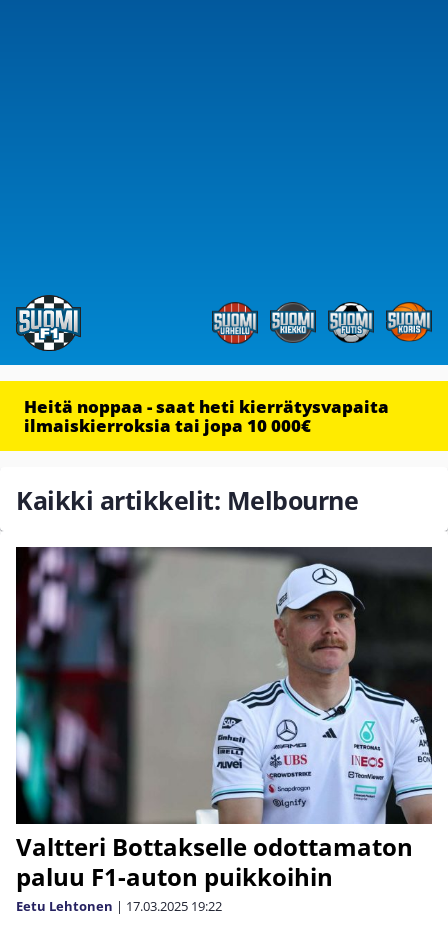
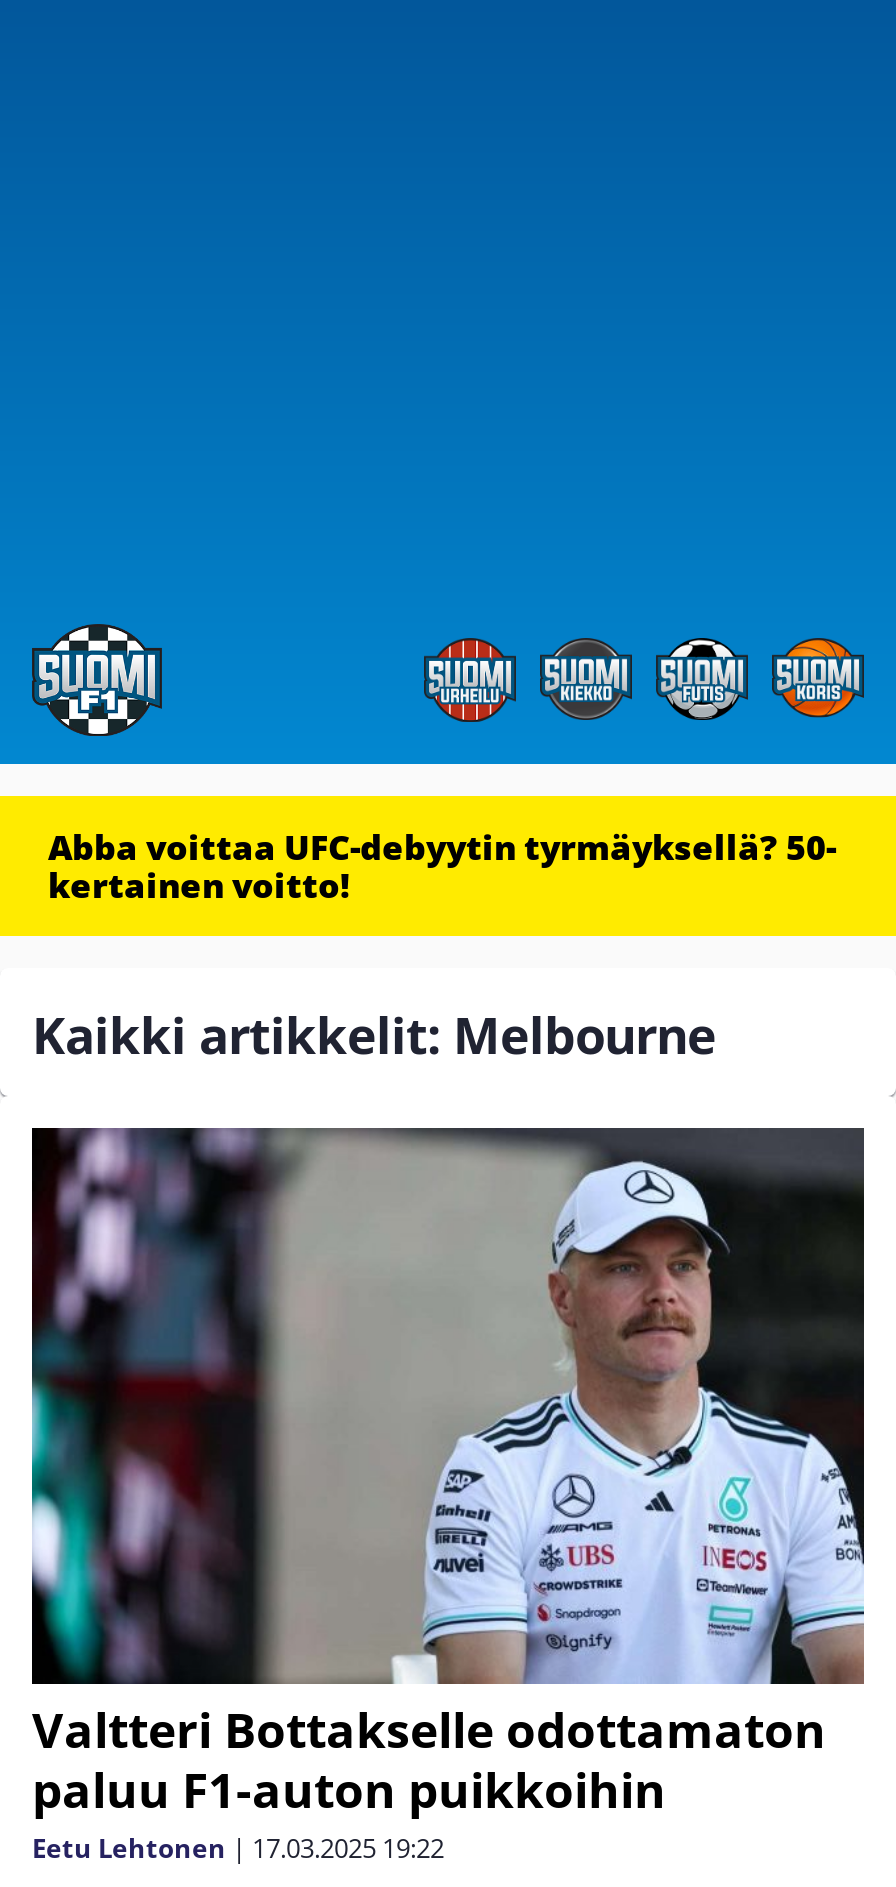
[24,395,389,437] Heitä noppaa - saat heti kierrätysvapaita | ilmaiskierroksia tai jopa 10 000€ -> [48,824,836,908] Abba voittaa UFC-debyytin tyrmäyksellä? 50- | kertainen voitto!

